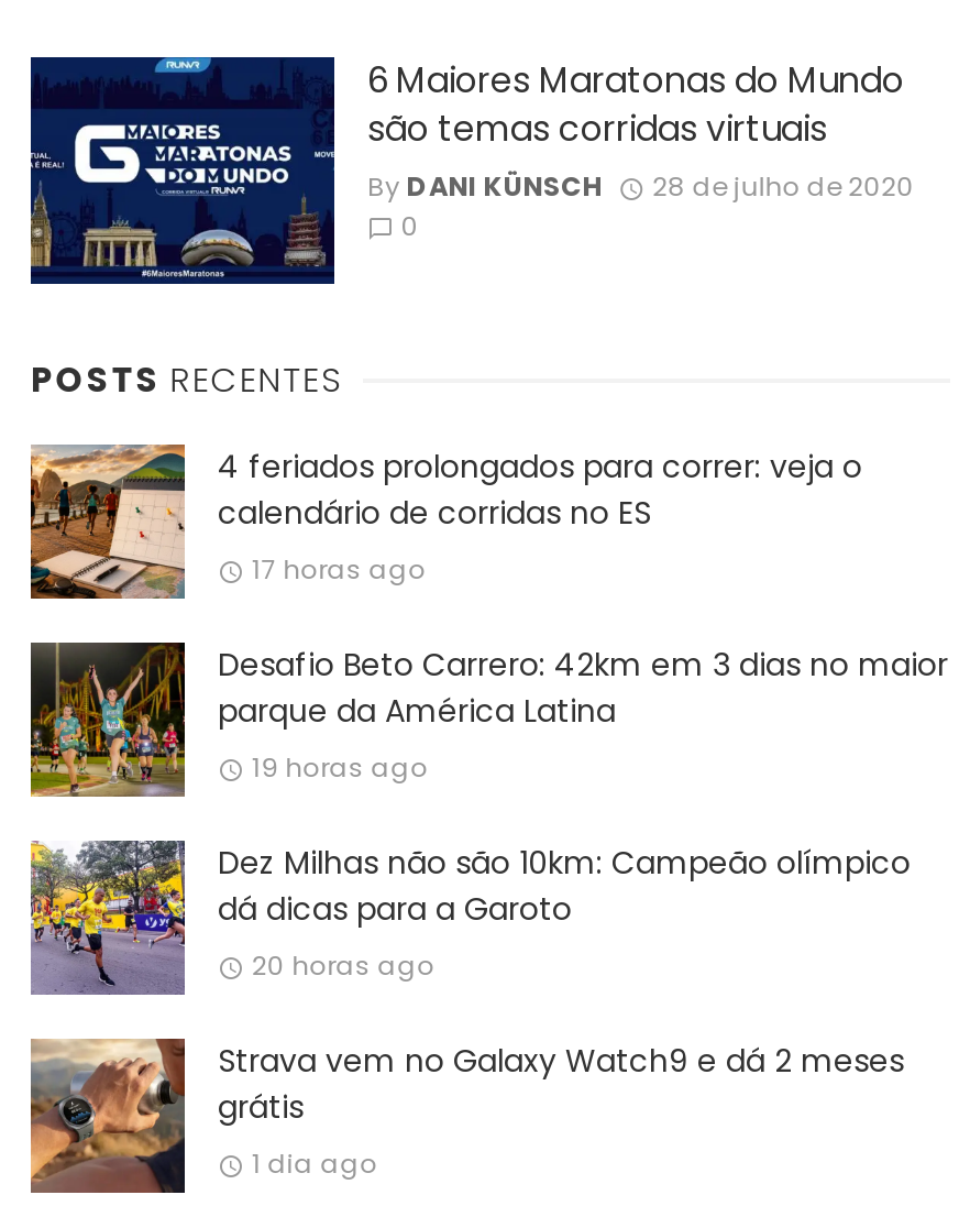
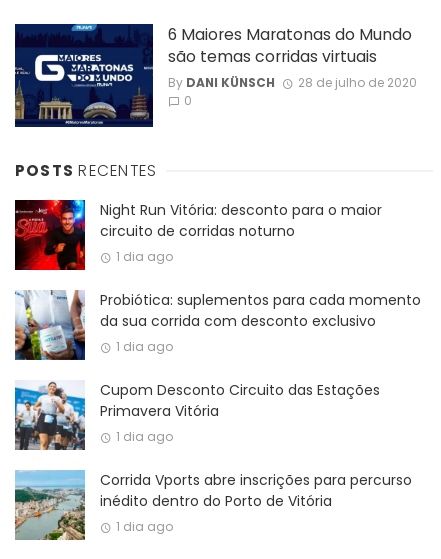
[29,442,862,601] [image] | 4 feriados prolongados para correr: veja o | calendário de corridas no ES | 17 horas ago -> [14,199,382,271] [image] | Night Run Vitória: desconto para o maior | circuito de corridas noturno | 1 dia ago
[29,640,948,799] [image] | Desafio Beto Carrero: 42km em 3 dias no maior | parque da América Latina | 19 horas ago -> [14,290,421,361] [image] | Probiótica: suplementos para cada momento | da sua corrida com desconto exclusivo | 1 dia ago
[29,838,911,995] [image] | Dez Milhas não são 10km: Campeão olímpico | dá dicas para a Garoto | 20 horas ago -> [14,380,380,451] [image] | Cupom Desconto Circuito das Estações | Primavera Vitória | 1 dia ago
[29,1037,904,1195] [image] | Strava vem no Galaxy Watch9 e dá 2 meses | grátis -> [15,470,412,541] [image] | Corrida Vports abre inscrições para percurso | inédito dentro do Porto de Vitória

